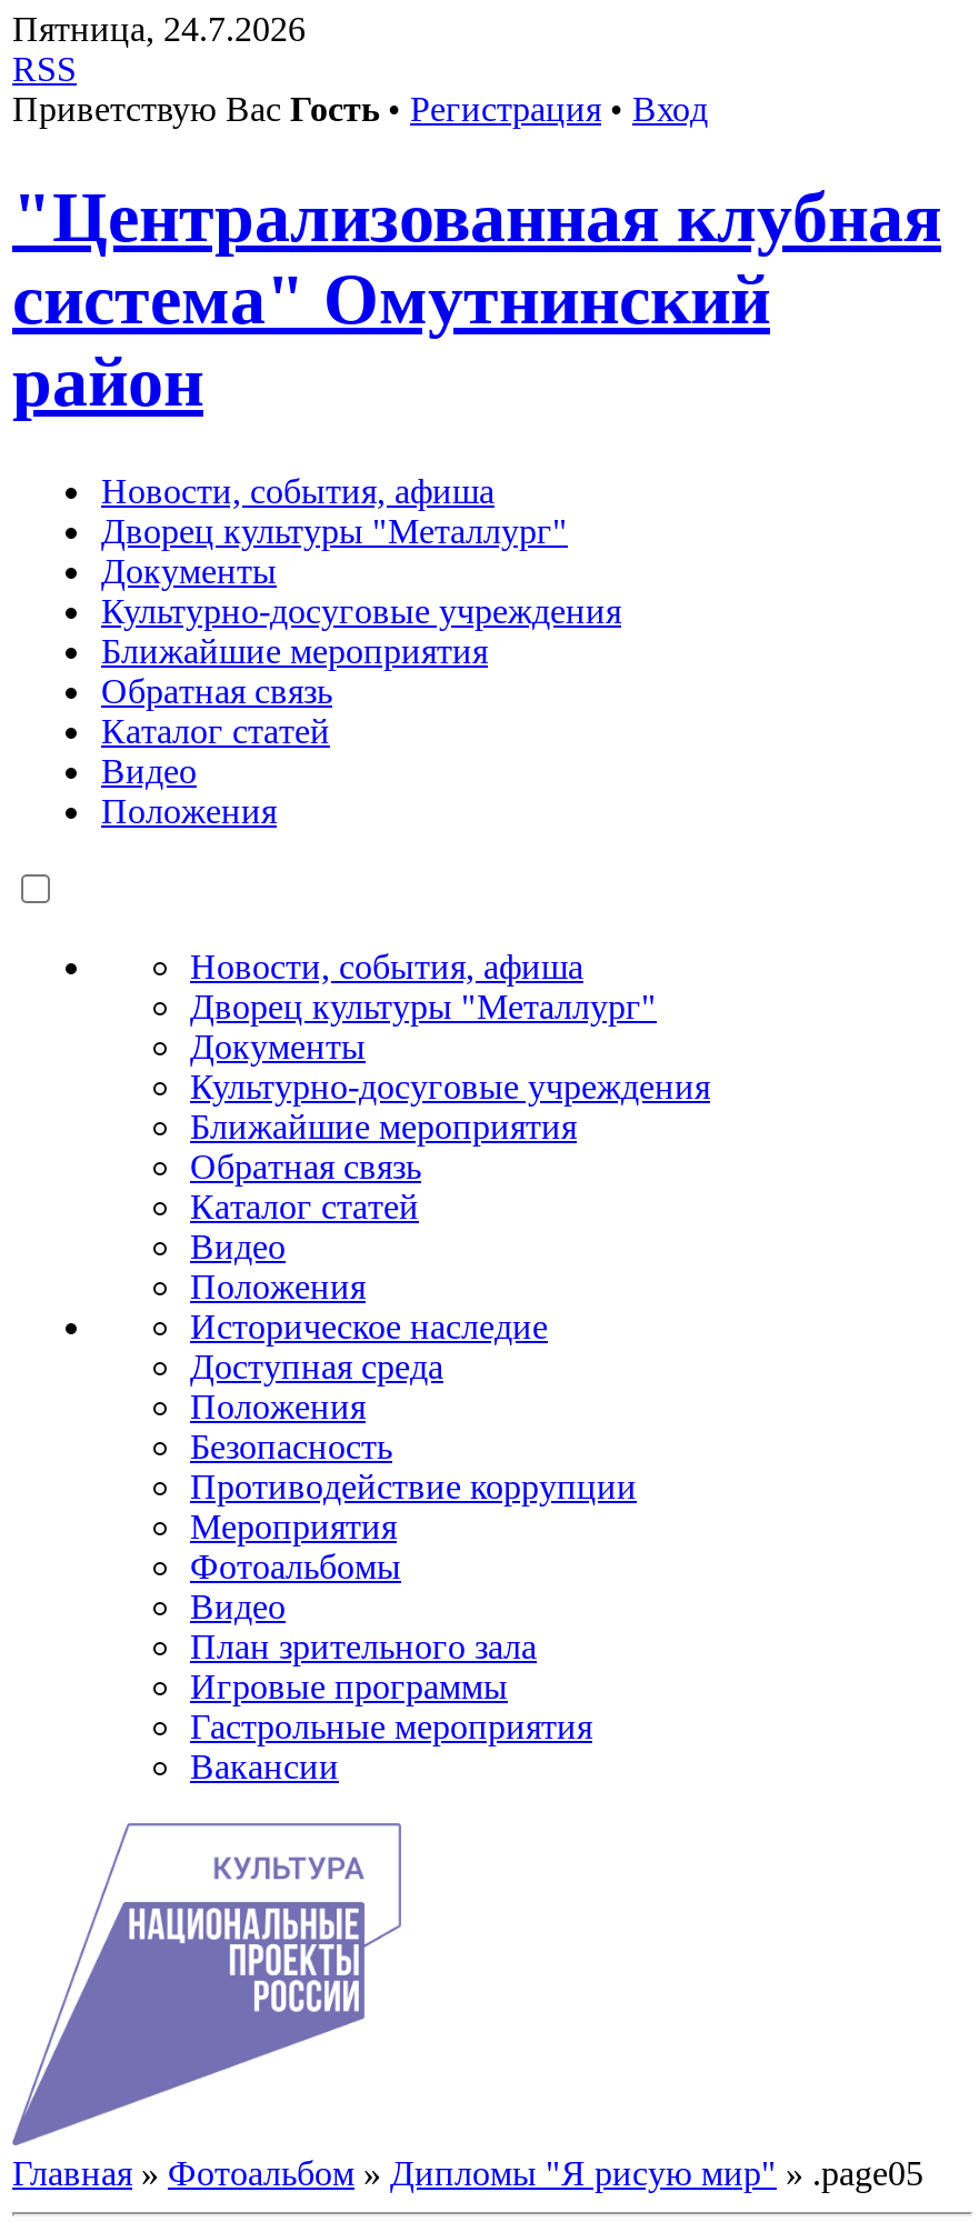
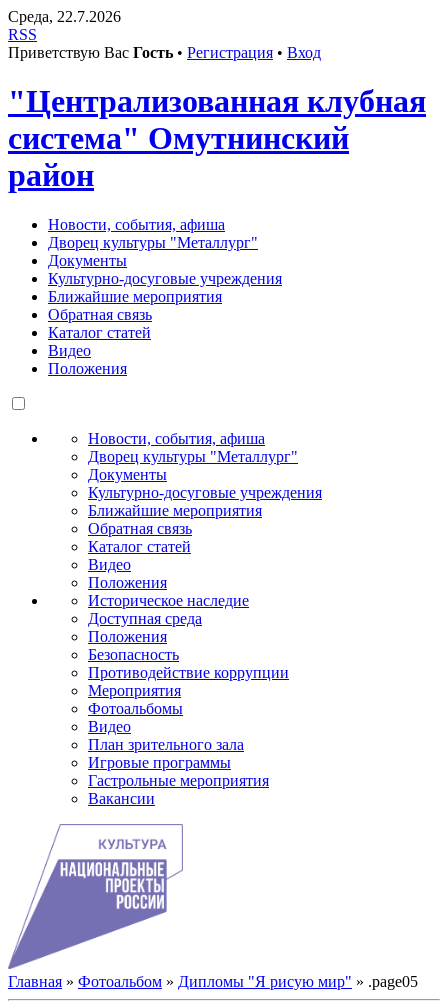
[12,10,306,48] Пятница, 24.7.2026 -> [8,8,121,25] Среда, 22.7.2026

